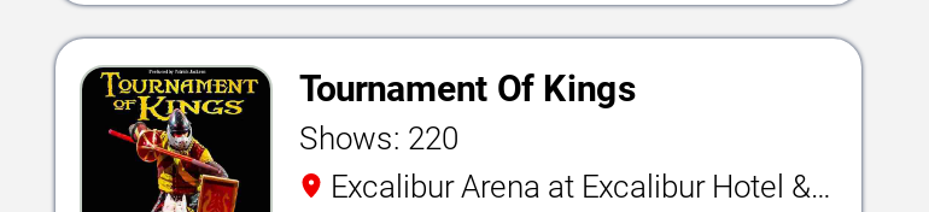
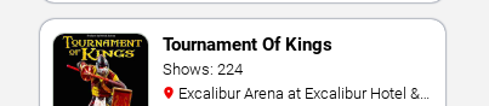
[299,120,458,157] Shows: 220 -> [163,60,243,78] Shows: 224

